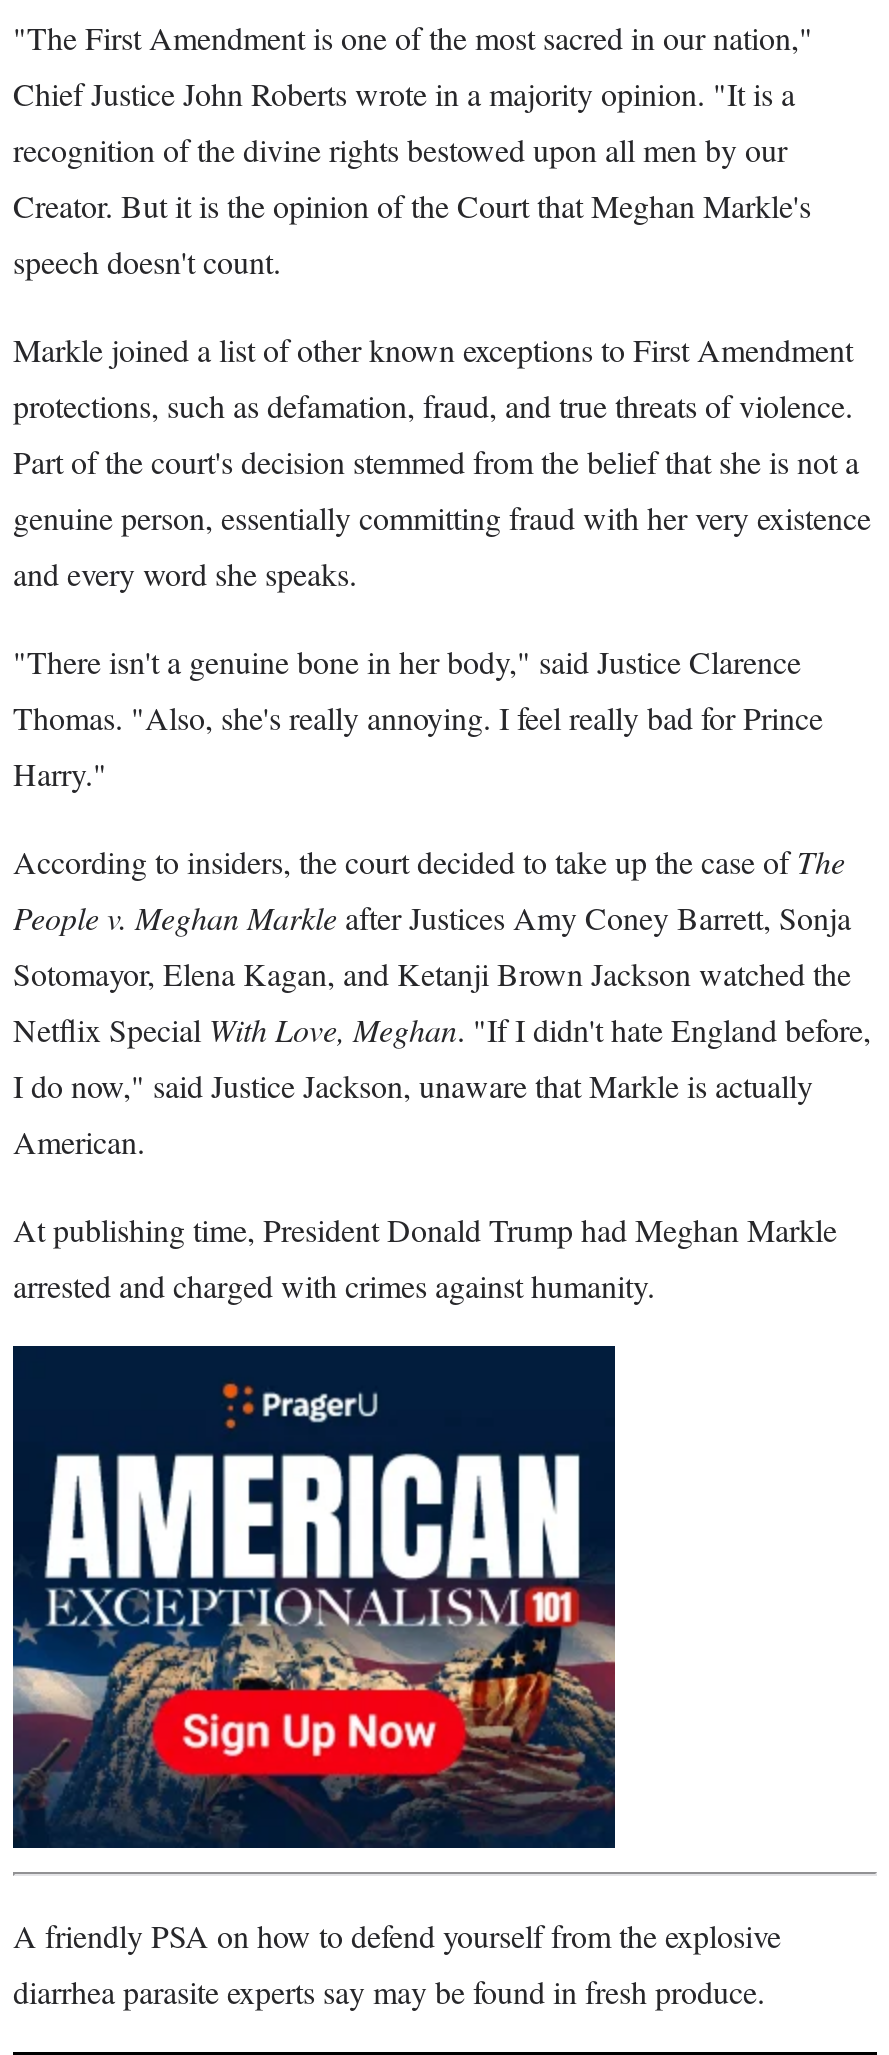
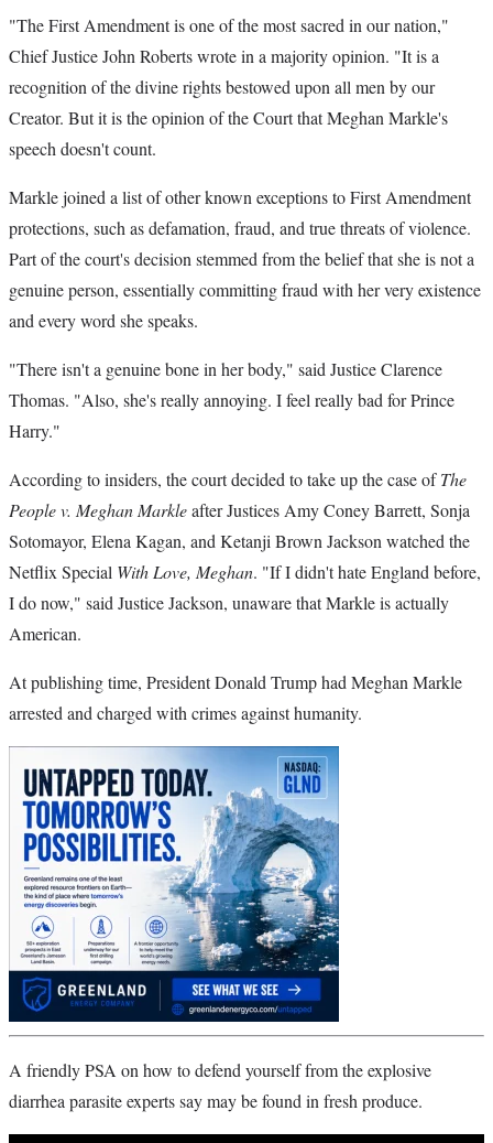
[11,1344,617,1834] [image] -> [9,745,340,1016] [image]

